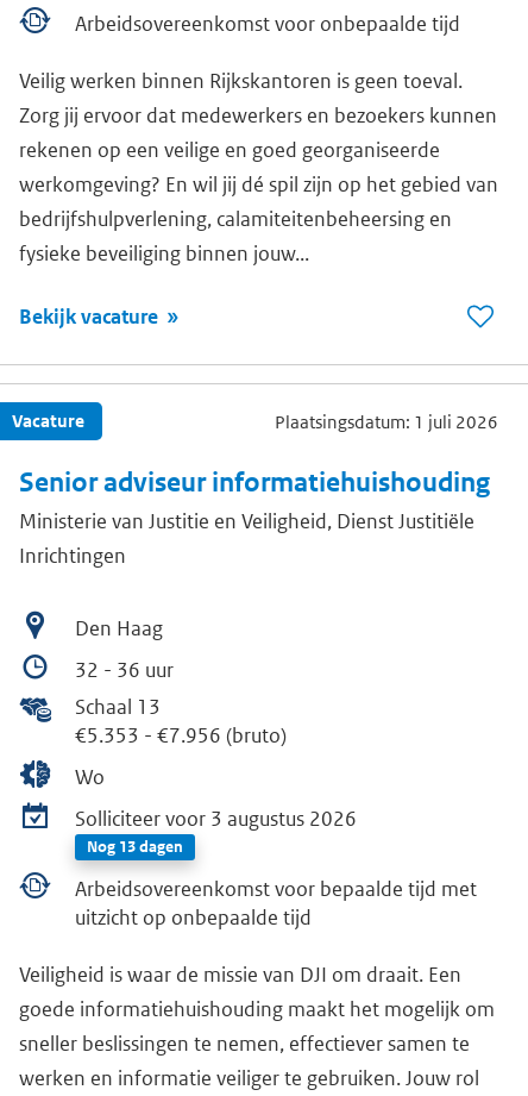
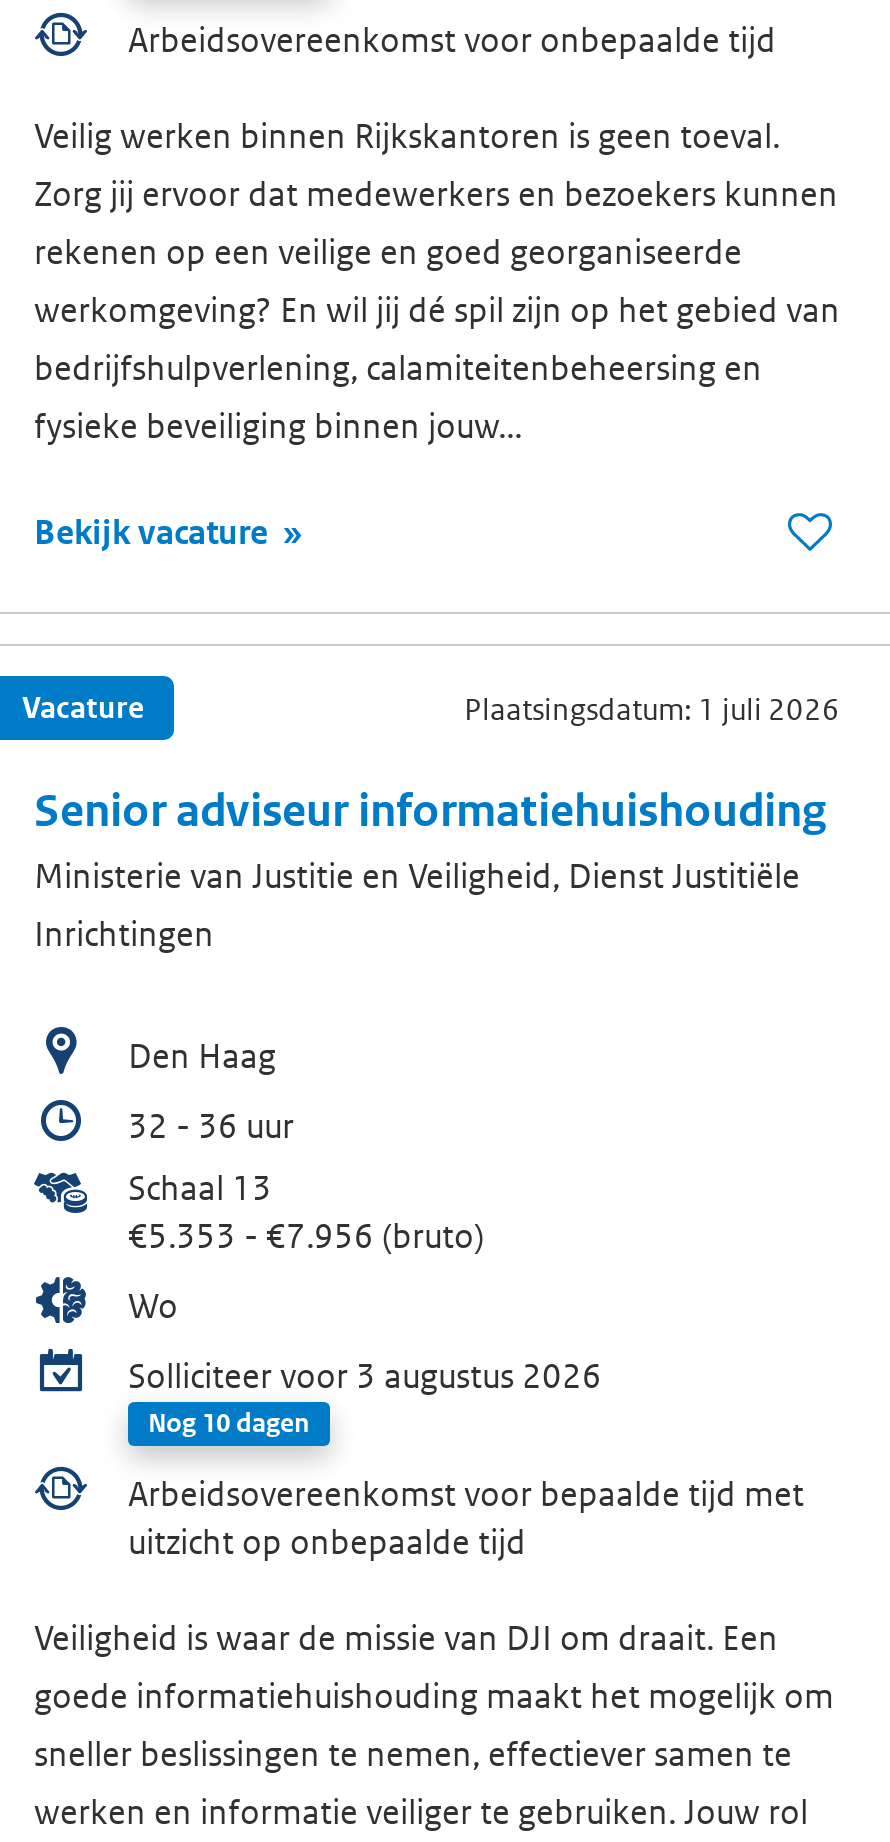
[87,836,183,856] Nog 13 dagen -> [148,1405,310,1439] Nog 10 dagen

